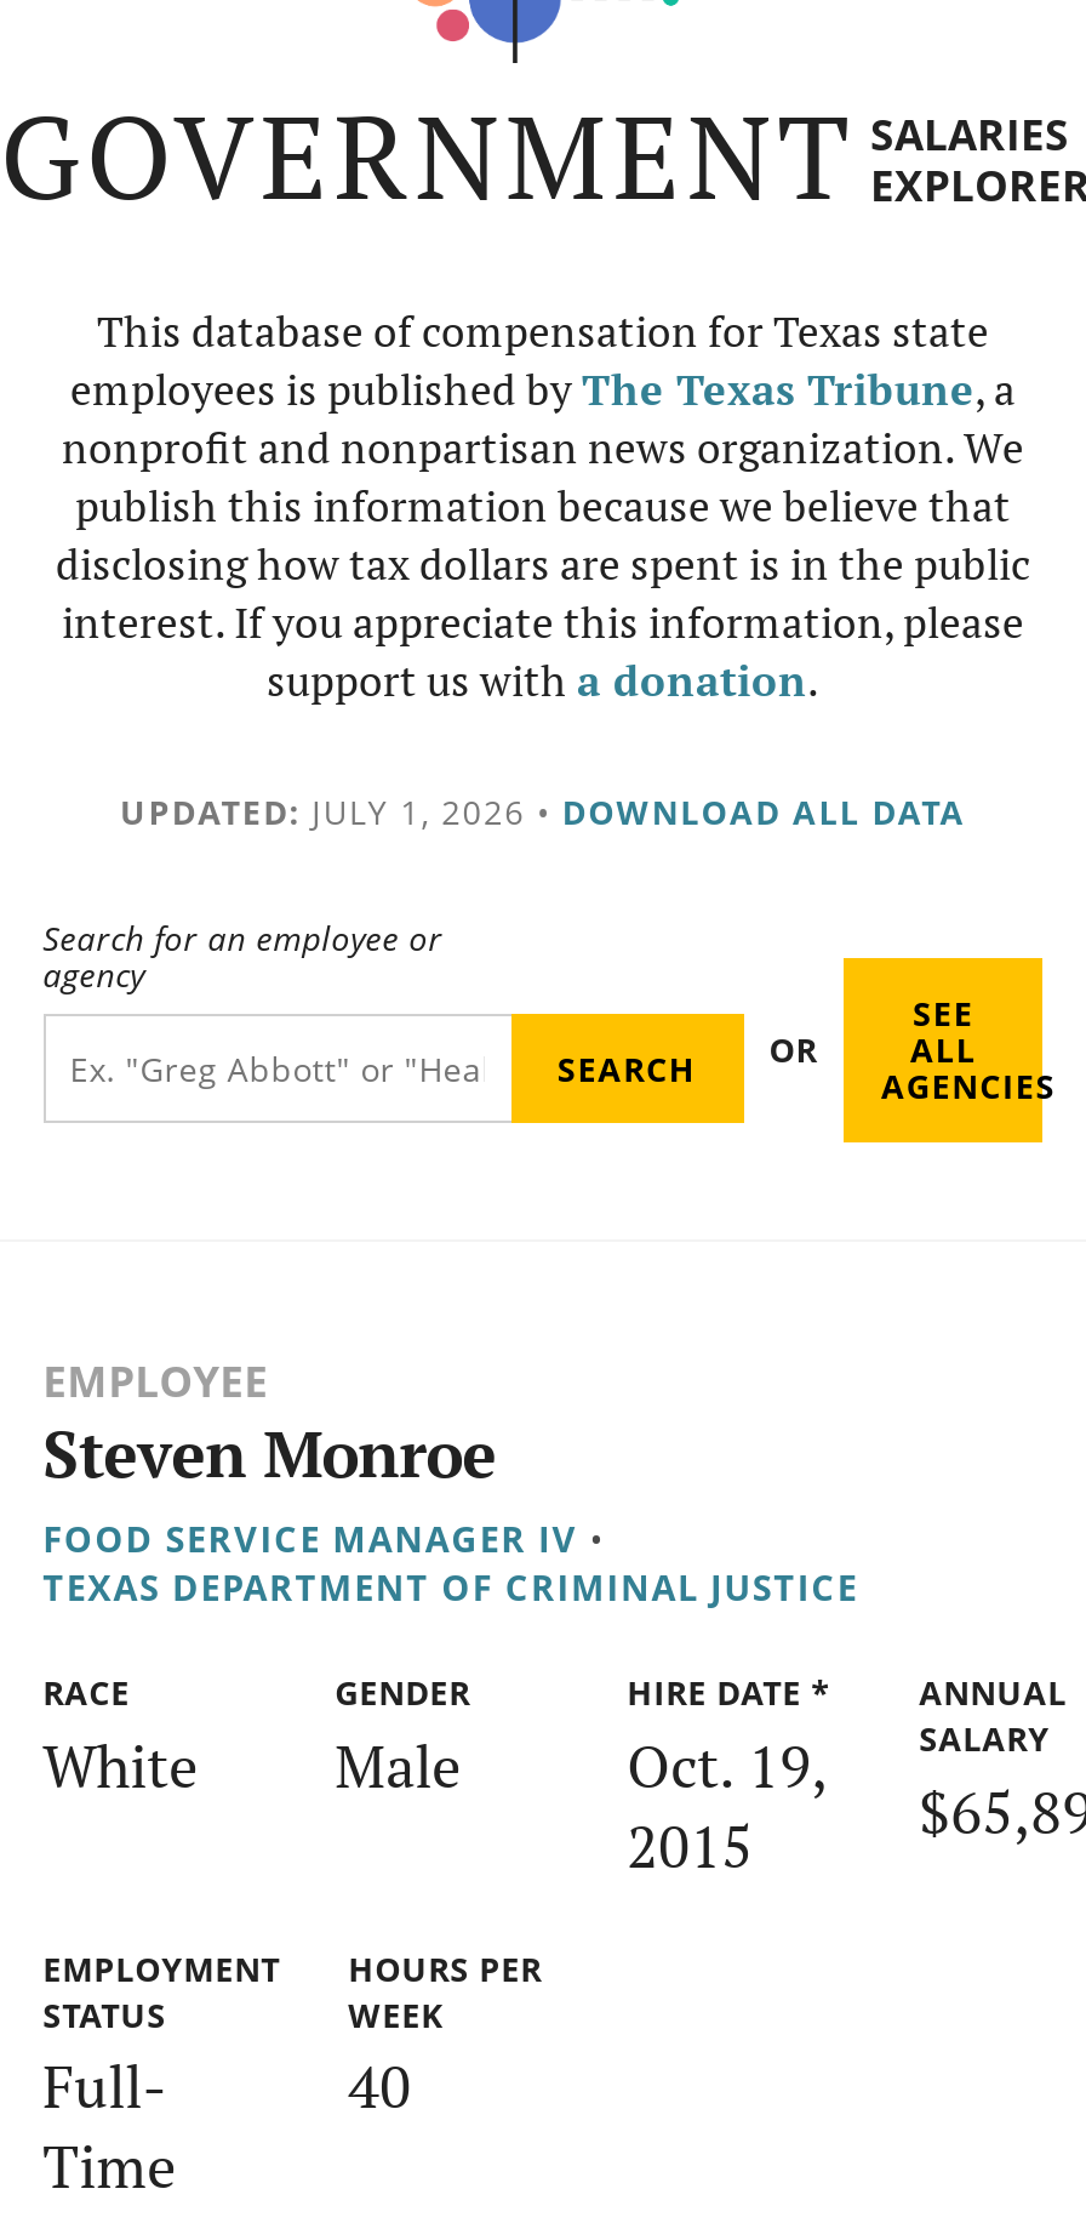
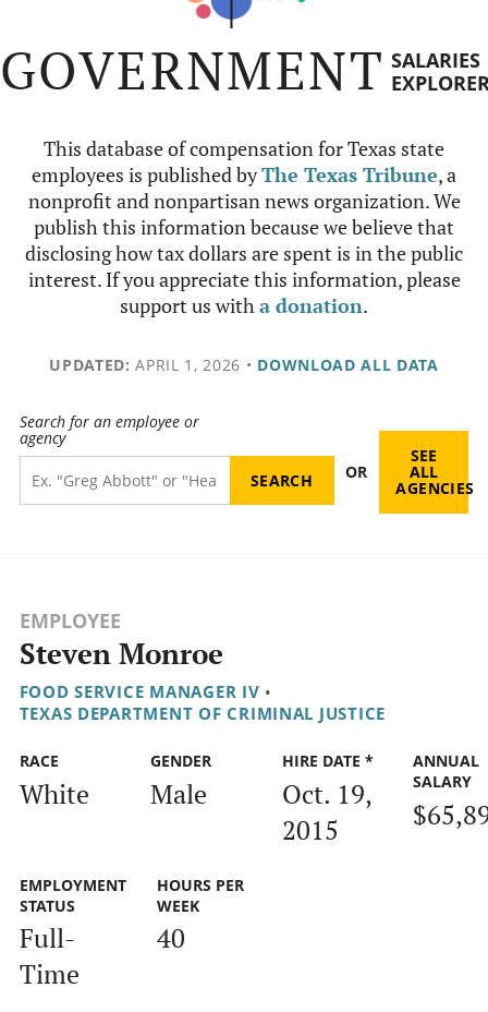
[120,788,966,834] UPDATED: JULY 1, 2026 • DOWNLOAD ALL DATA -> [49,354,439,375] UPDATED: APRIL 1, 2026 • DOWNLOAD ALL DATA

